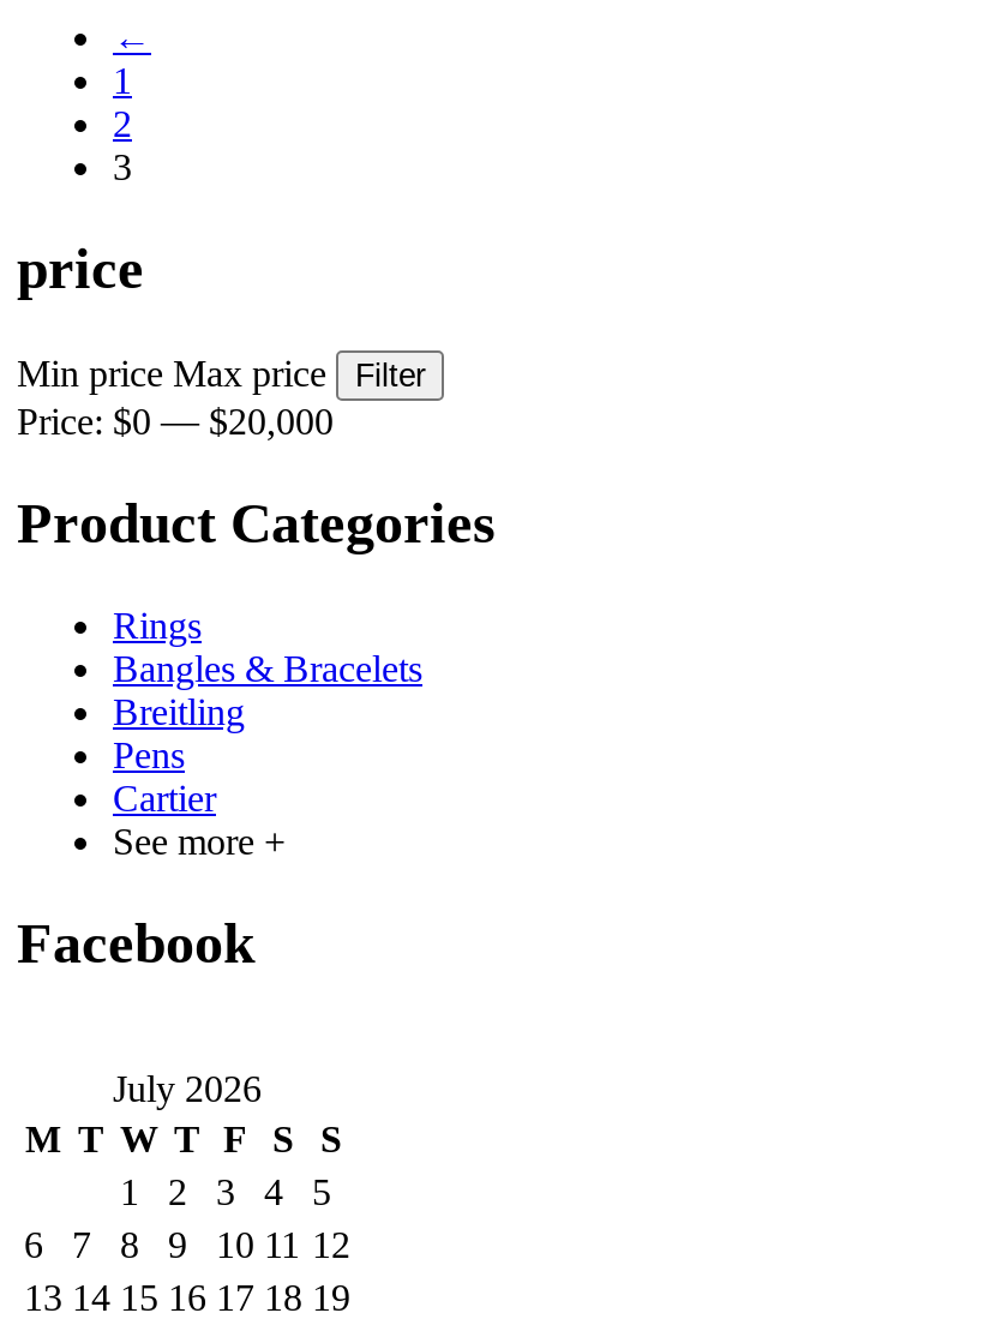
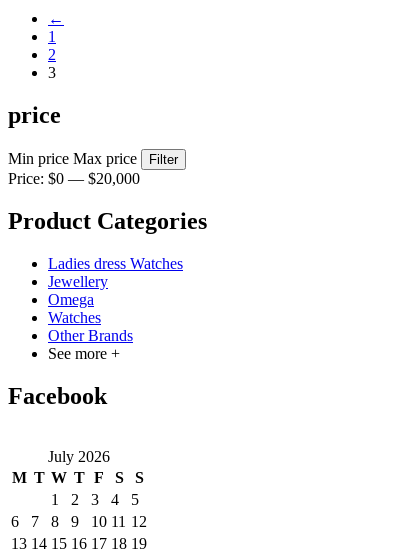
[113,604,422,818] Rings | Bangles & Bracelets | Breitling | Pens | Cartier -> [48,255,183,344] Ladies dress Watches | Jewellery | Omega | Watches | Other Brands

